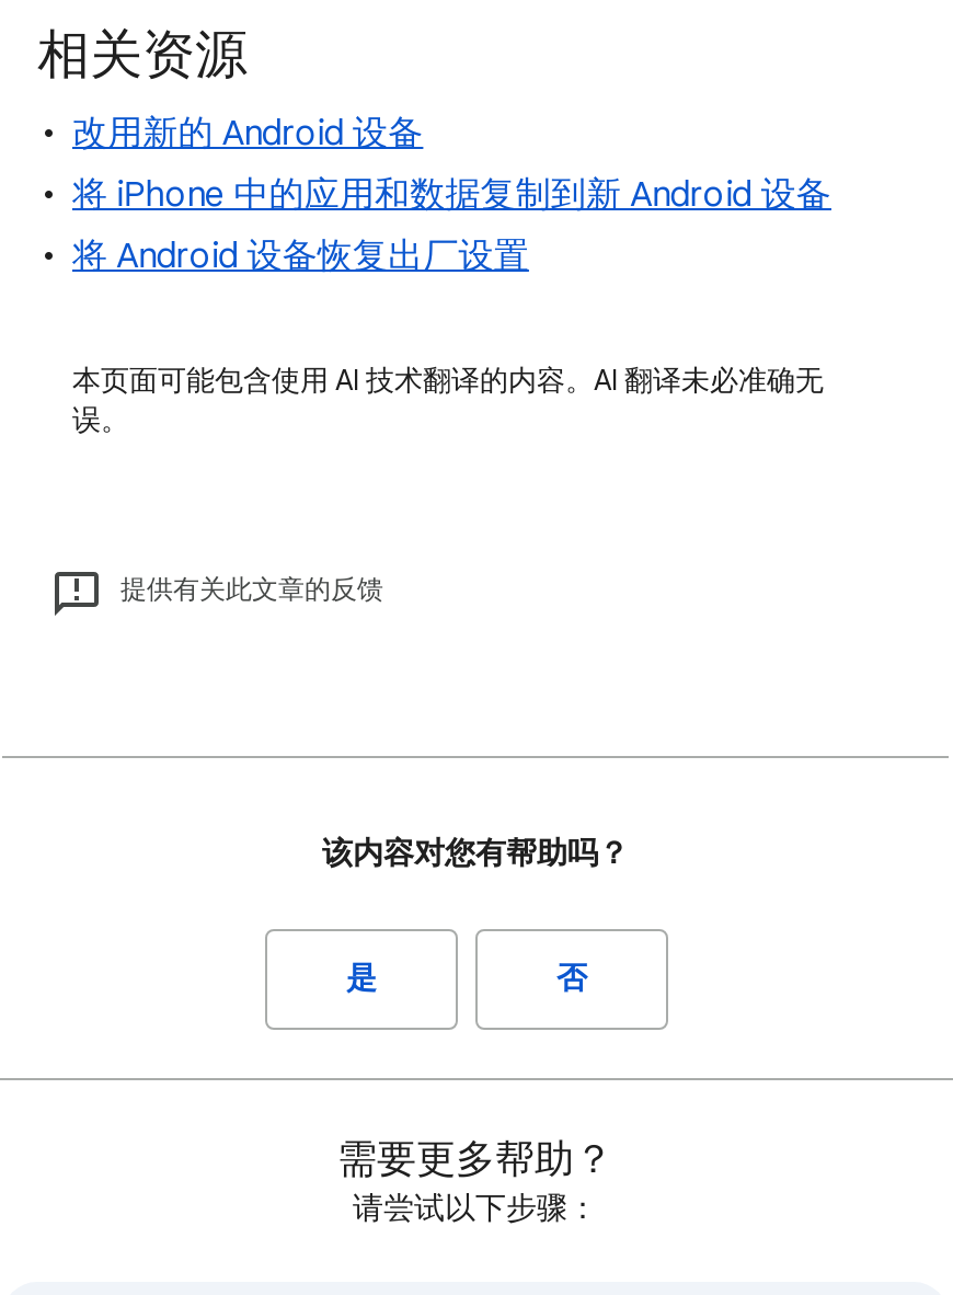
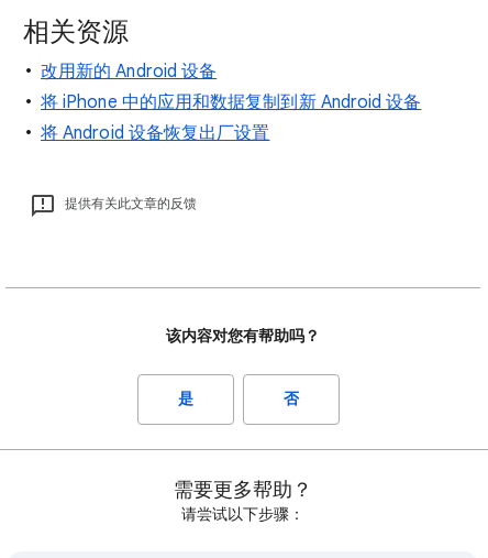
[72,362,824,438] 本页面可能包含使用 AI 技术翻译的内容。AI 翻译未必准确无 | 误。 -> none

